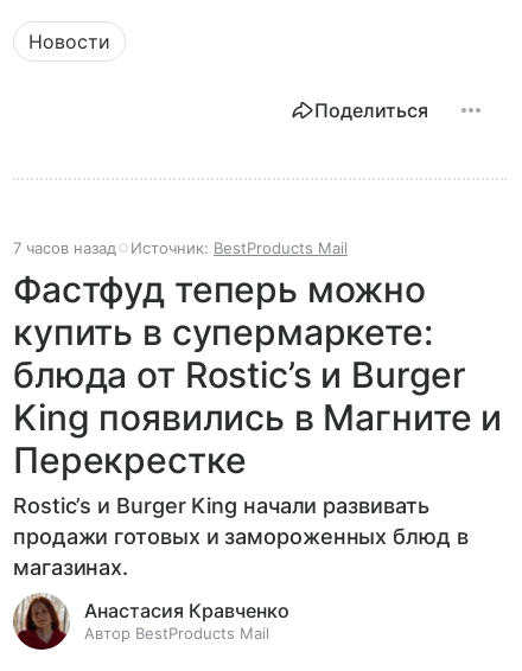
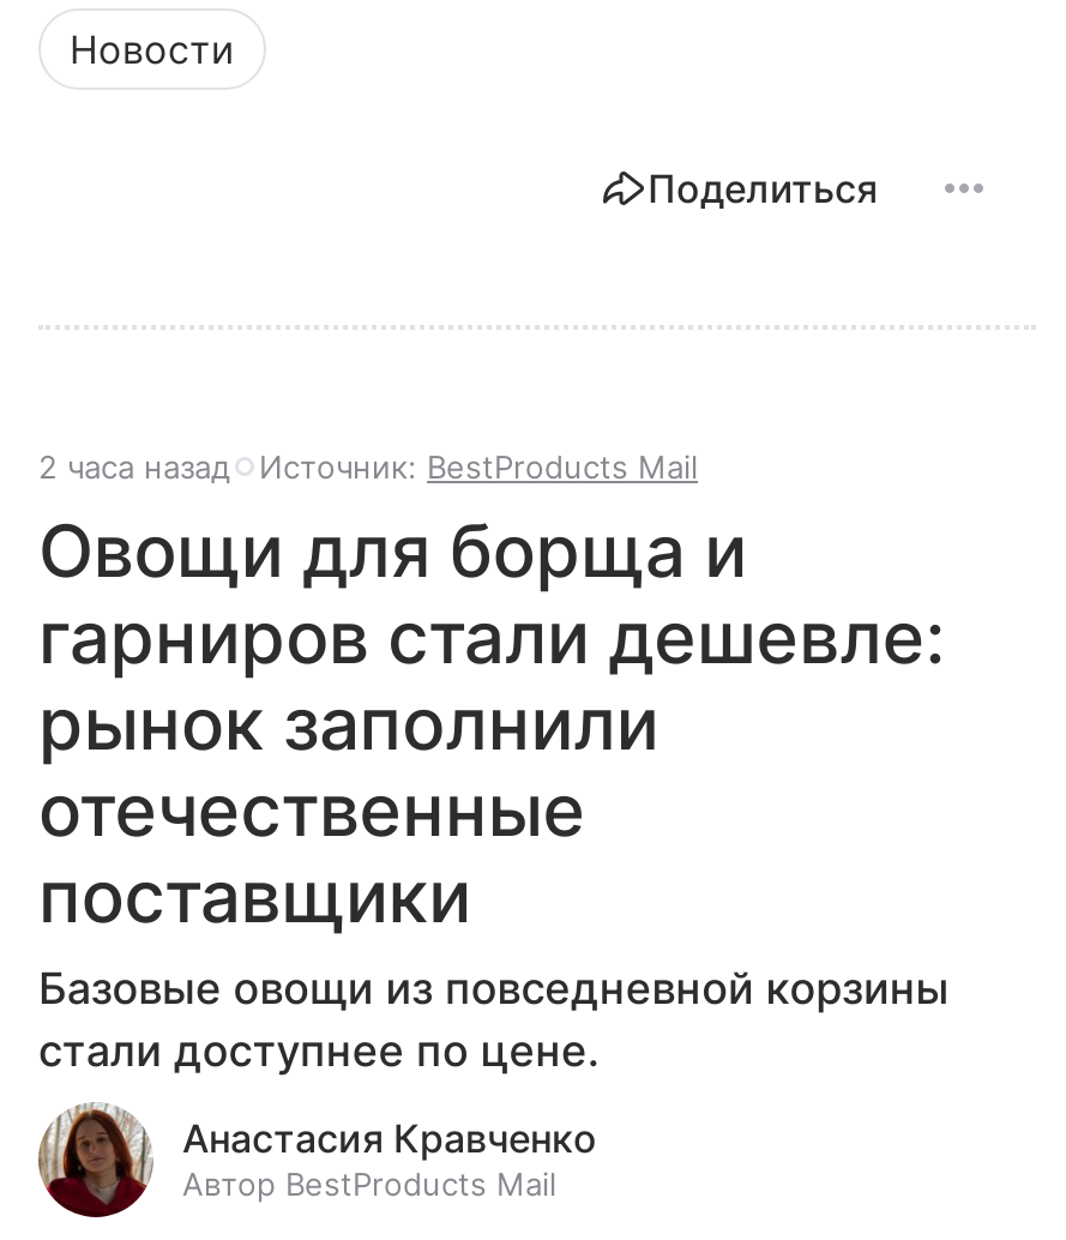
[13,239,348,258] 7 часов назад Источник: BestProducts Mail -> [38,449,698,487] 2 часа назад Источник: BestProducts Mail
[13,269,502,580] Фастфуд теперь можно | купить в супермаркете: | блюда от Rostic’s и Burger | King появились в Магните и | Перекрестке | Rostic’s и Burger King начали развивать | продажи готовых и замороженных блюд в | магазинах. -> [38,508,949,1077] Овощи для борща и | гарниров стали дешевле: | рынок заполнили | отечественные | поставщики | Базовые овощи из повседневной корзины | стали доступнее по цене.

